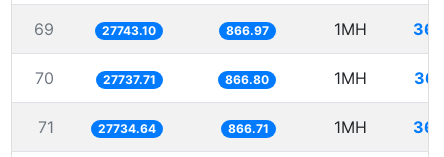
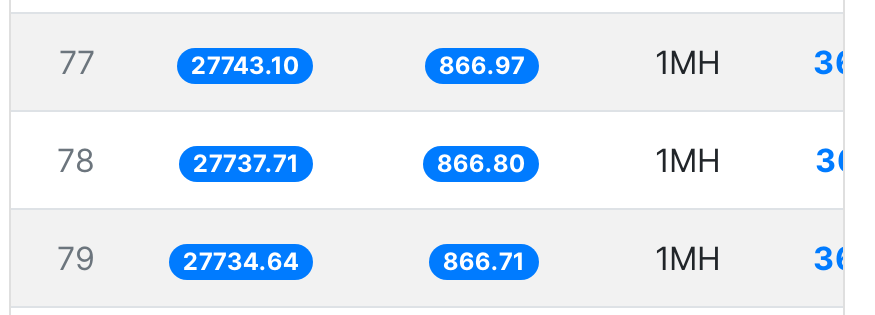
[34,19,54,39] 69 -> [59,42,95,82] 77
[35,68,54,88] 70 -> [57,140,95,180] 78
[38,117,54,137] 71 -> [57,238,95,278] 79

